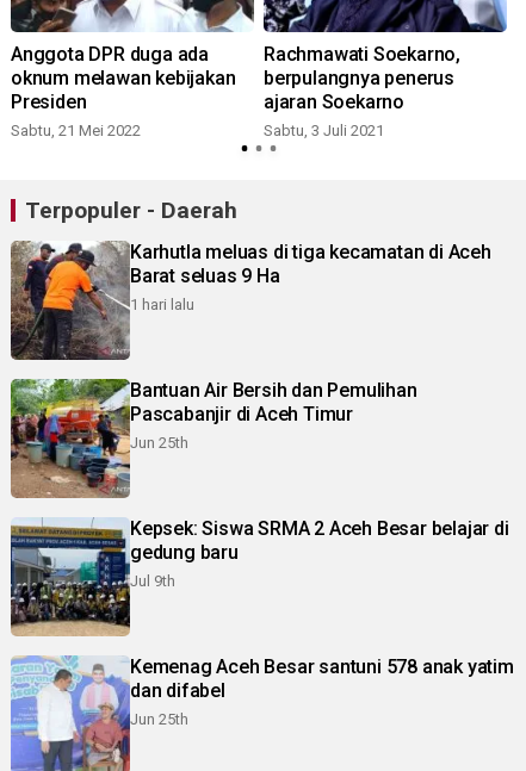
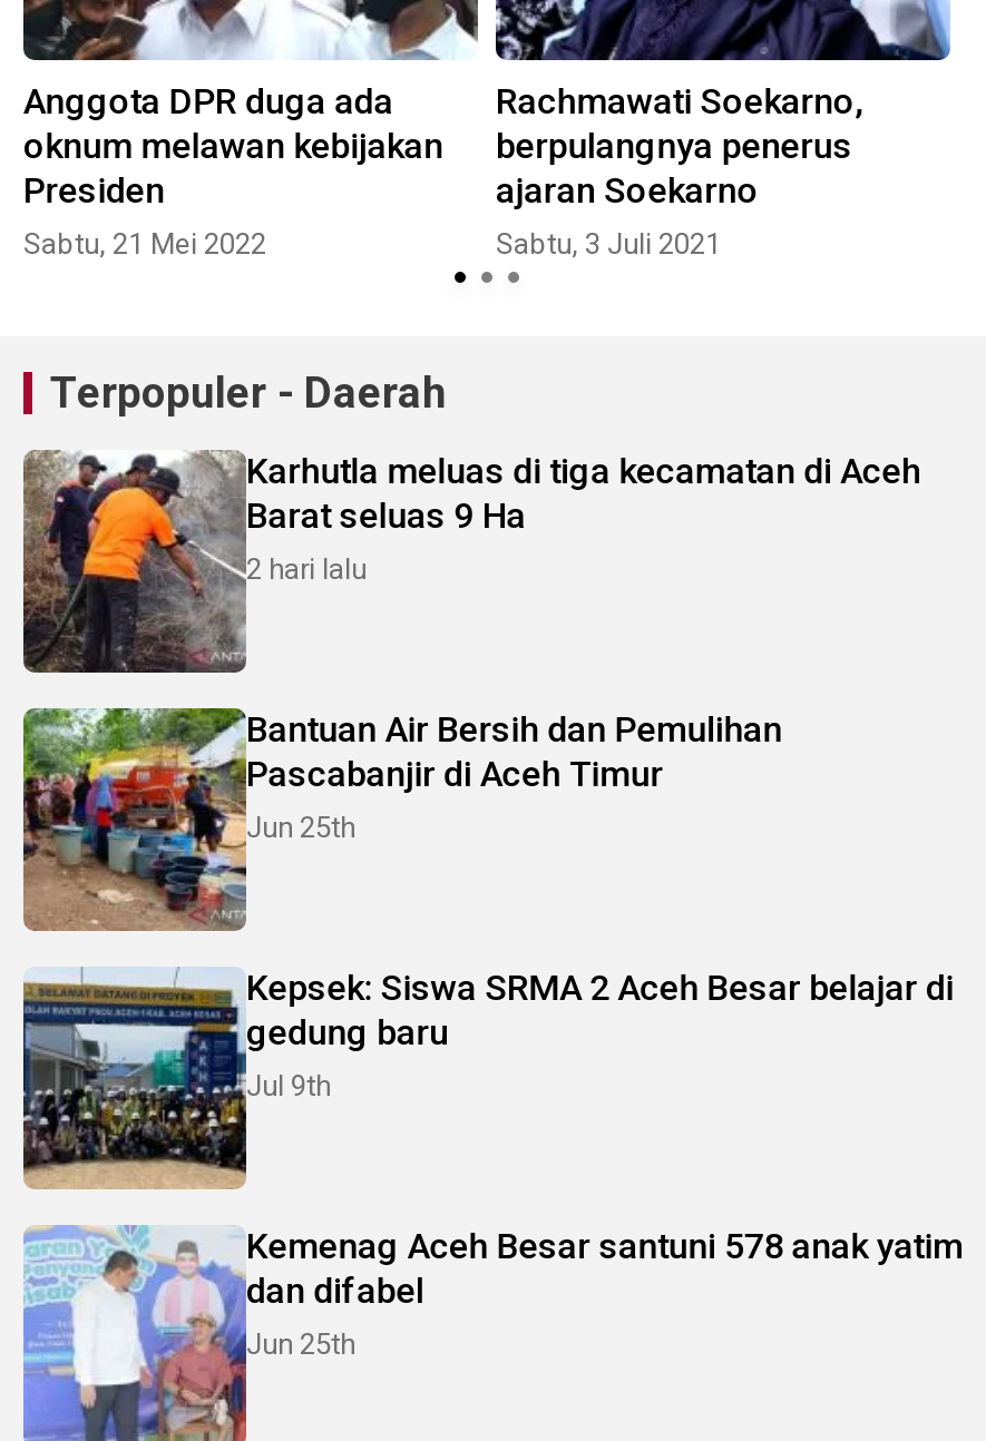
[130,296,194,314] 1 hari lalu -> [246,553,367,586] 2 hari lalu

